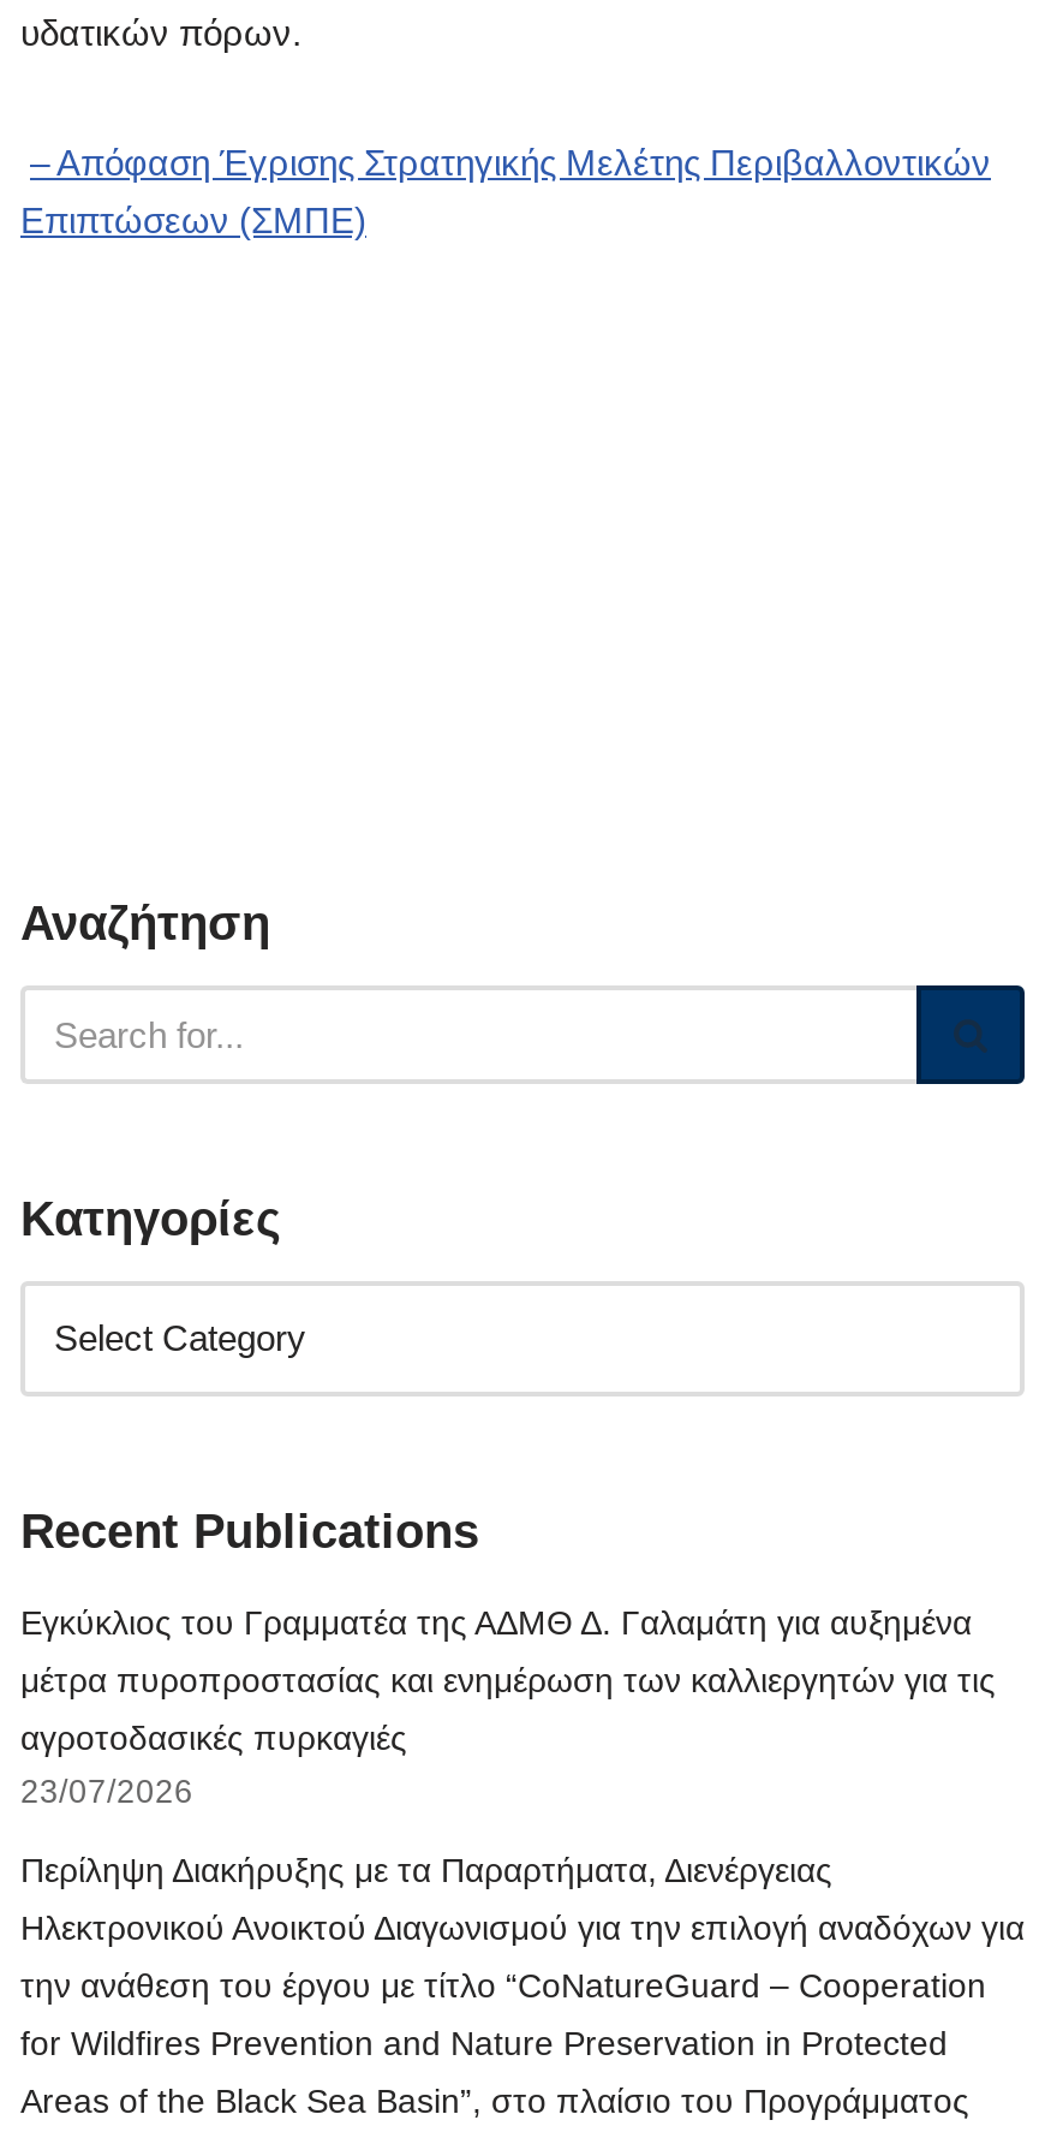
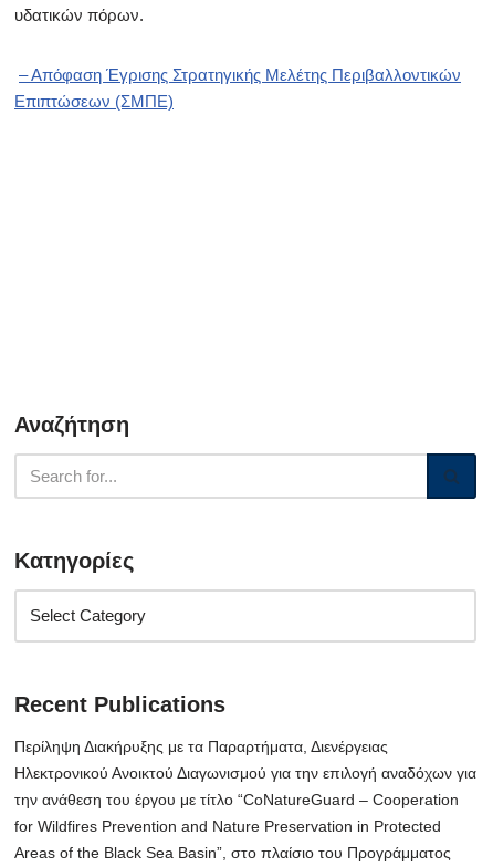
[20,1603,996,1810] Εγκύκλιος του Γραμματέα της ΑΔΜΘ Δ. Γαλαμάτη για αυξημένα | μέτρα πυροπροστασίας και ενημέρωση των καλλιεργητών για τις | αγροτοδασικές πυρκαγιές | 23/07/2026 -> none

